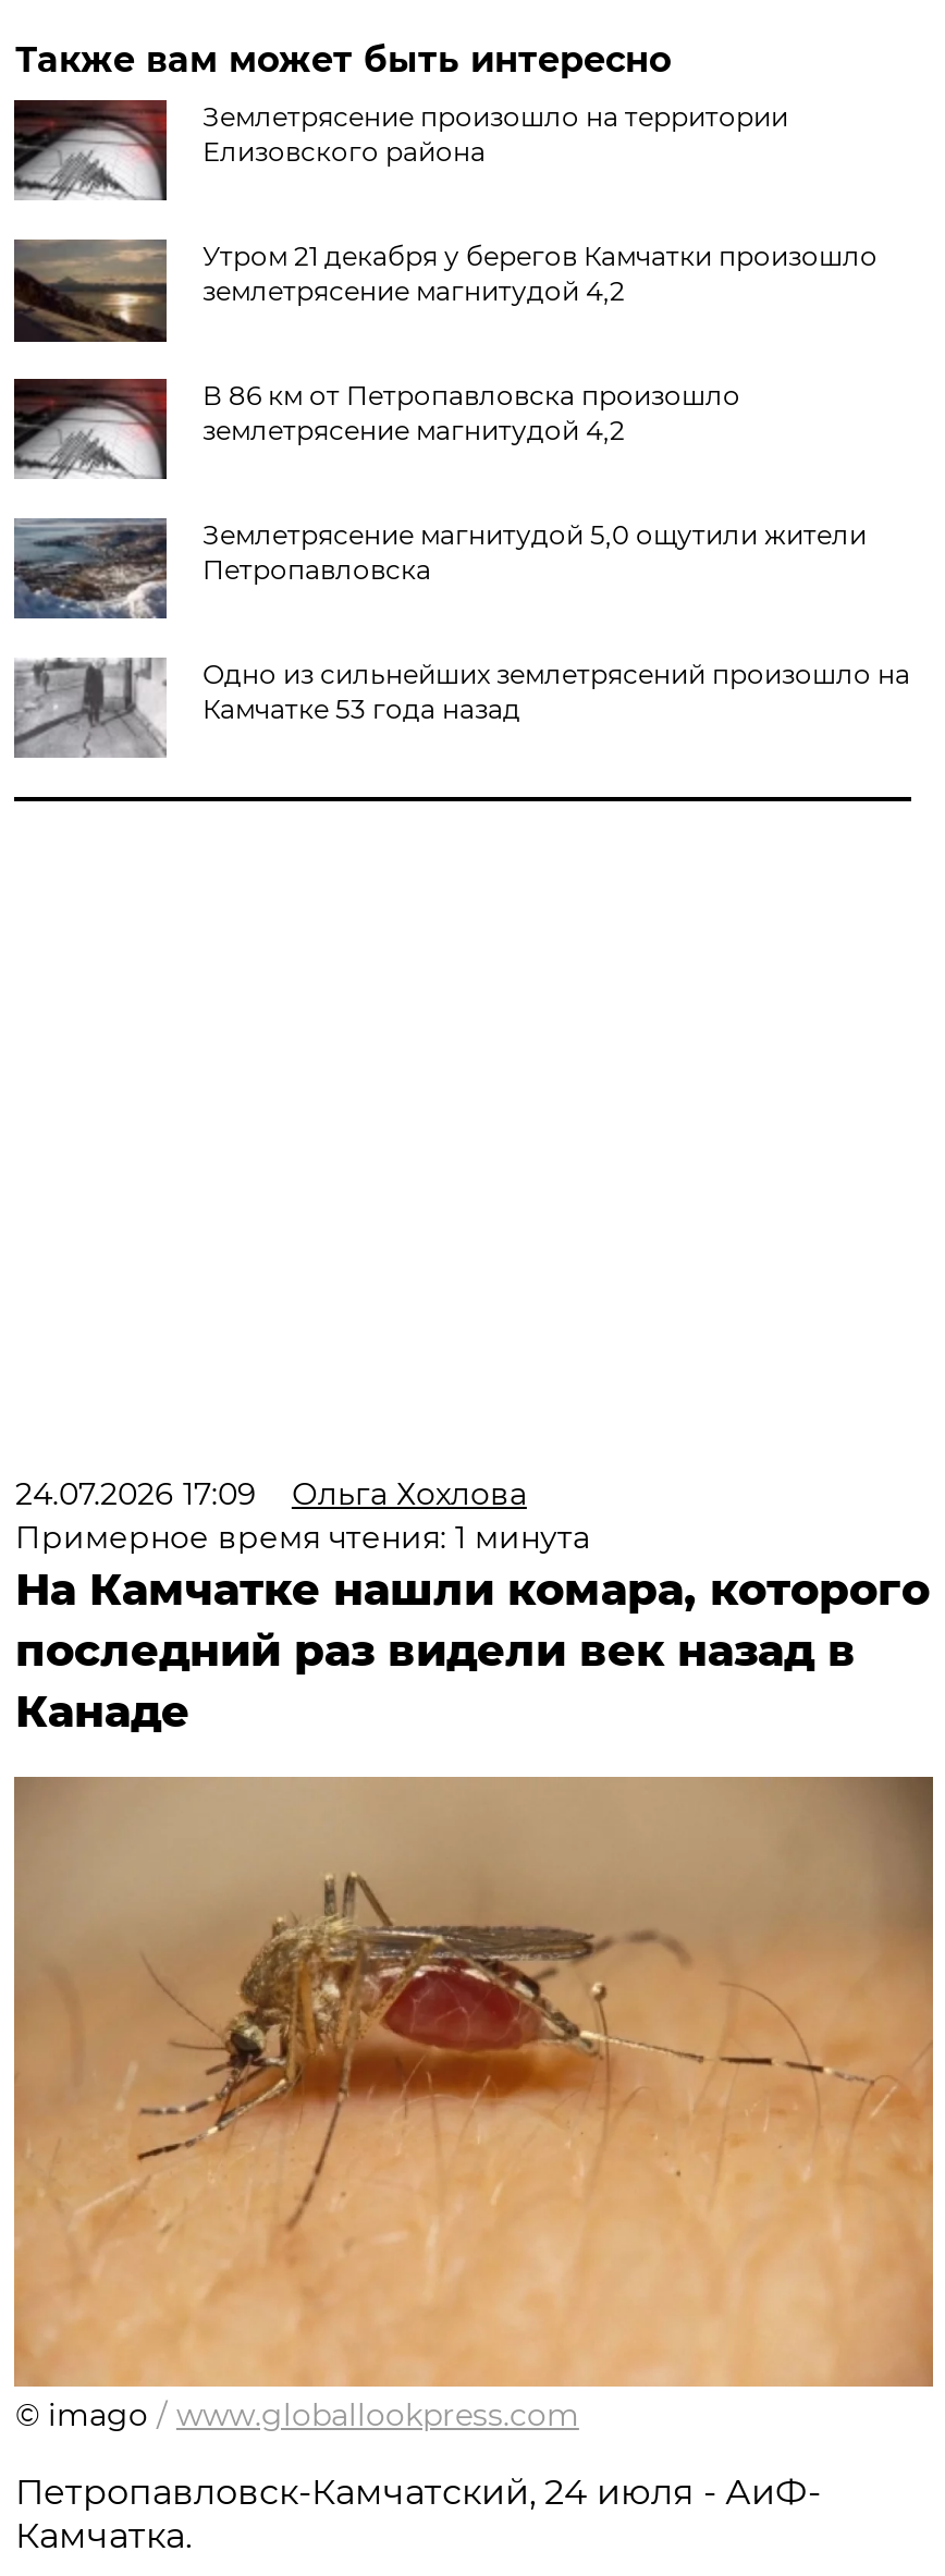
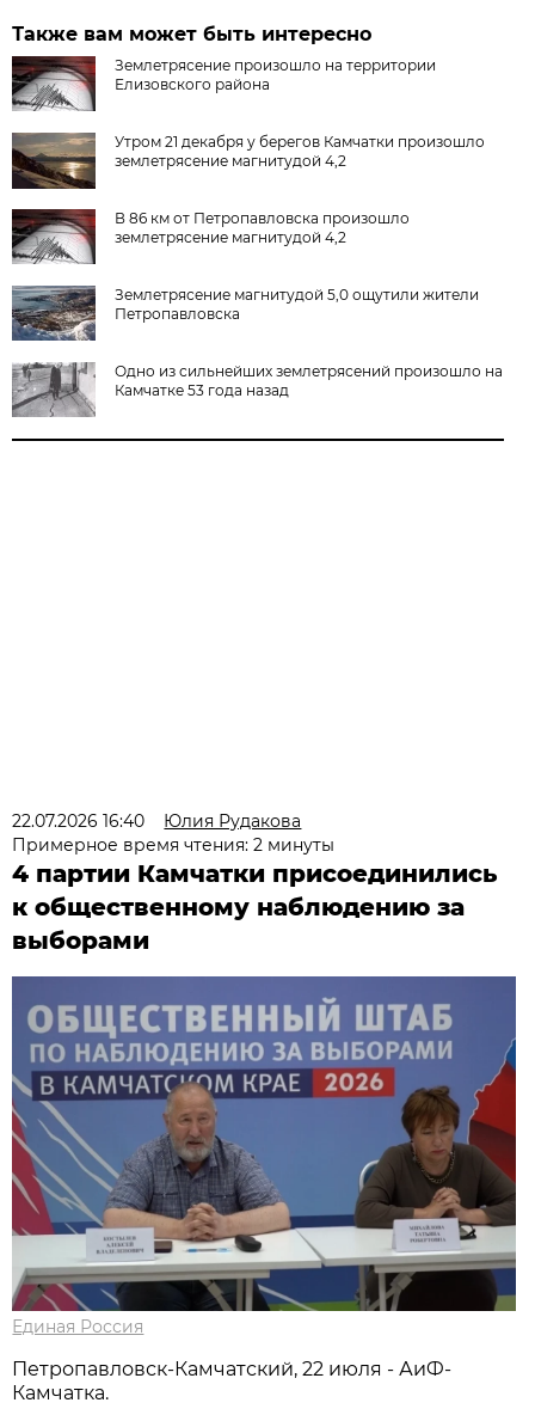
[15,1474,930,1738] 24.07.2026 17:09 | Ольга Хохлова | Примерное время чтения: 1 минута | На Камчатке нашли комара, которого | последний раз видели век назад в | Канаде -> [12,810,497,955] 22.07.2026 16:40 | Юлия Рудакова | Примерное время чтения: 2 минуты | 4 партии Камчатки присоединились | к общественному наблюдению за | выборами
[12,1775,935,2435] [image] | © imago / www.globallookpress.com -> [11,975,517,1337] [image] | Единая Россия
[15,2472,821,2513] Петропавловск-Камчатский, 24 июля - АиФ- -> [12,1358,452,1380] Петропавловск-Камчатский, 22 июля - АиФ-

